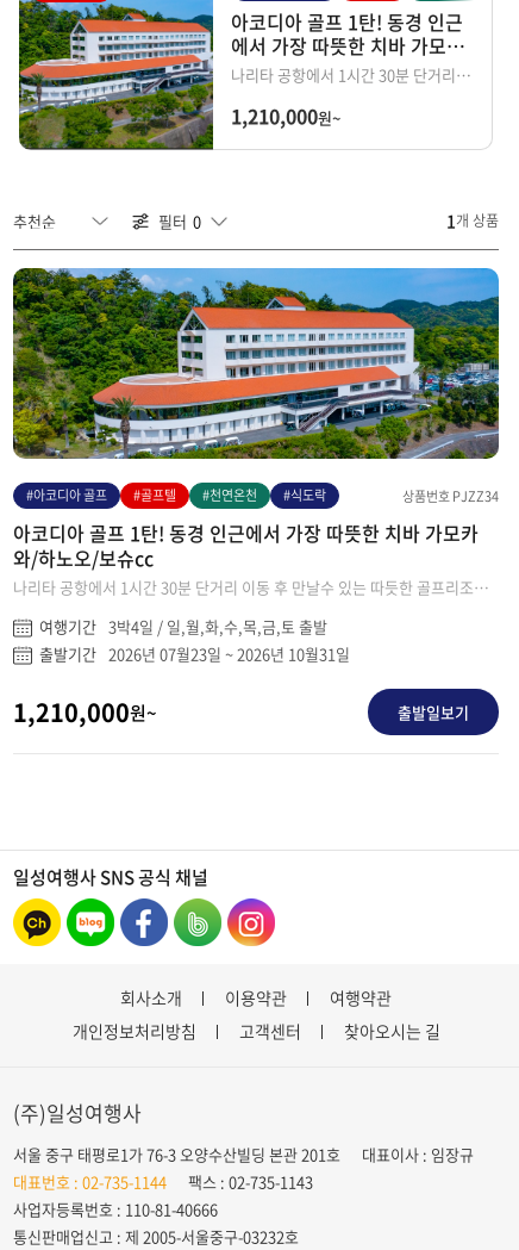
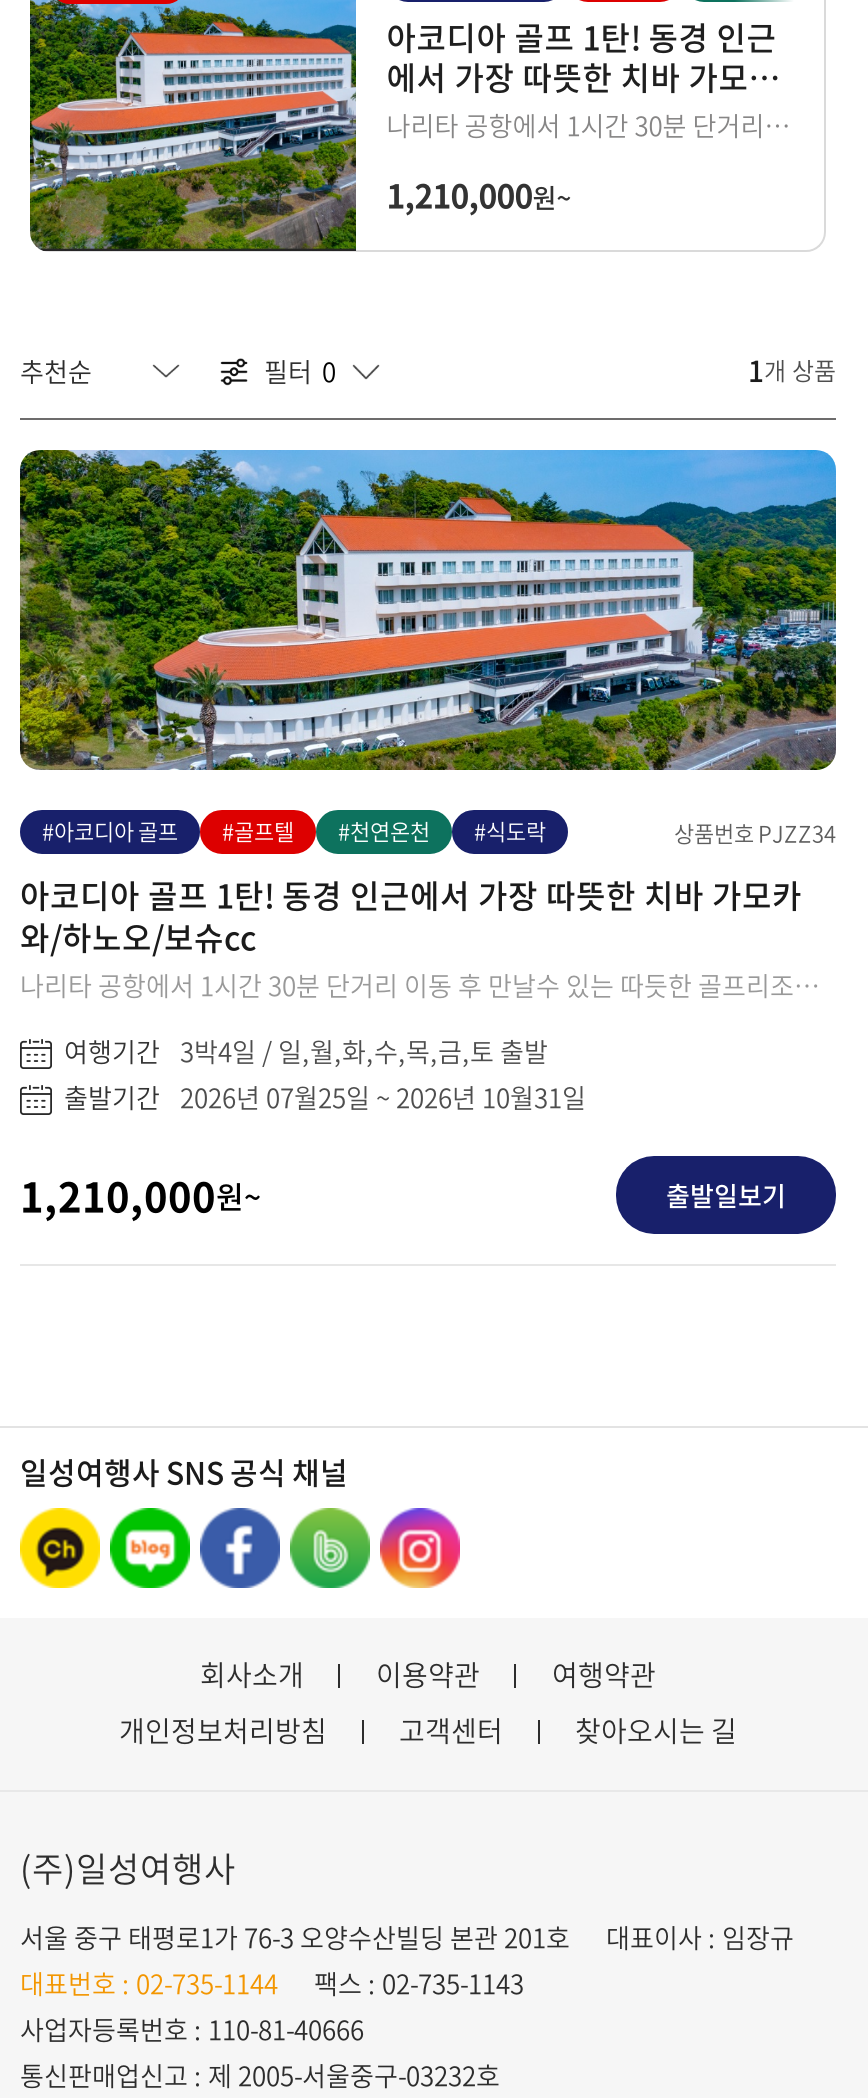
[39,642,350,665] 출발기간 2026년 07월23일 ~ 2026년 10월31일 -> [64,1078,586,1116] 출발기간 2026년 07월25일 ~ 2026년 10월31일

